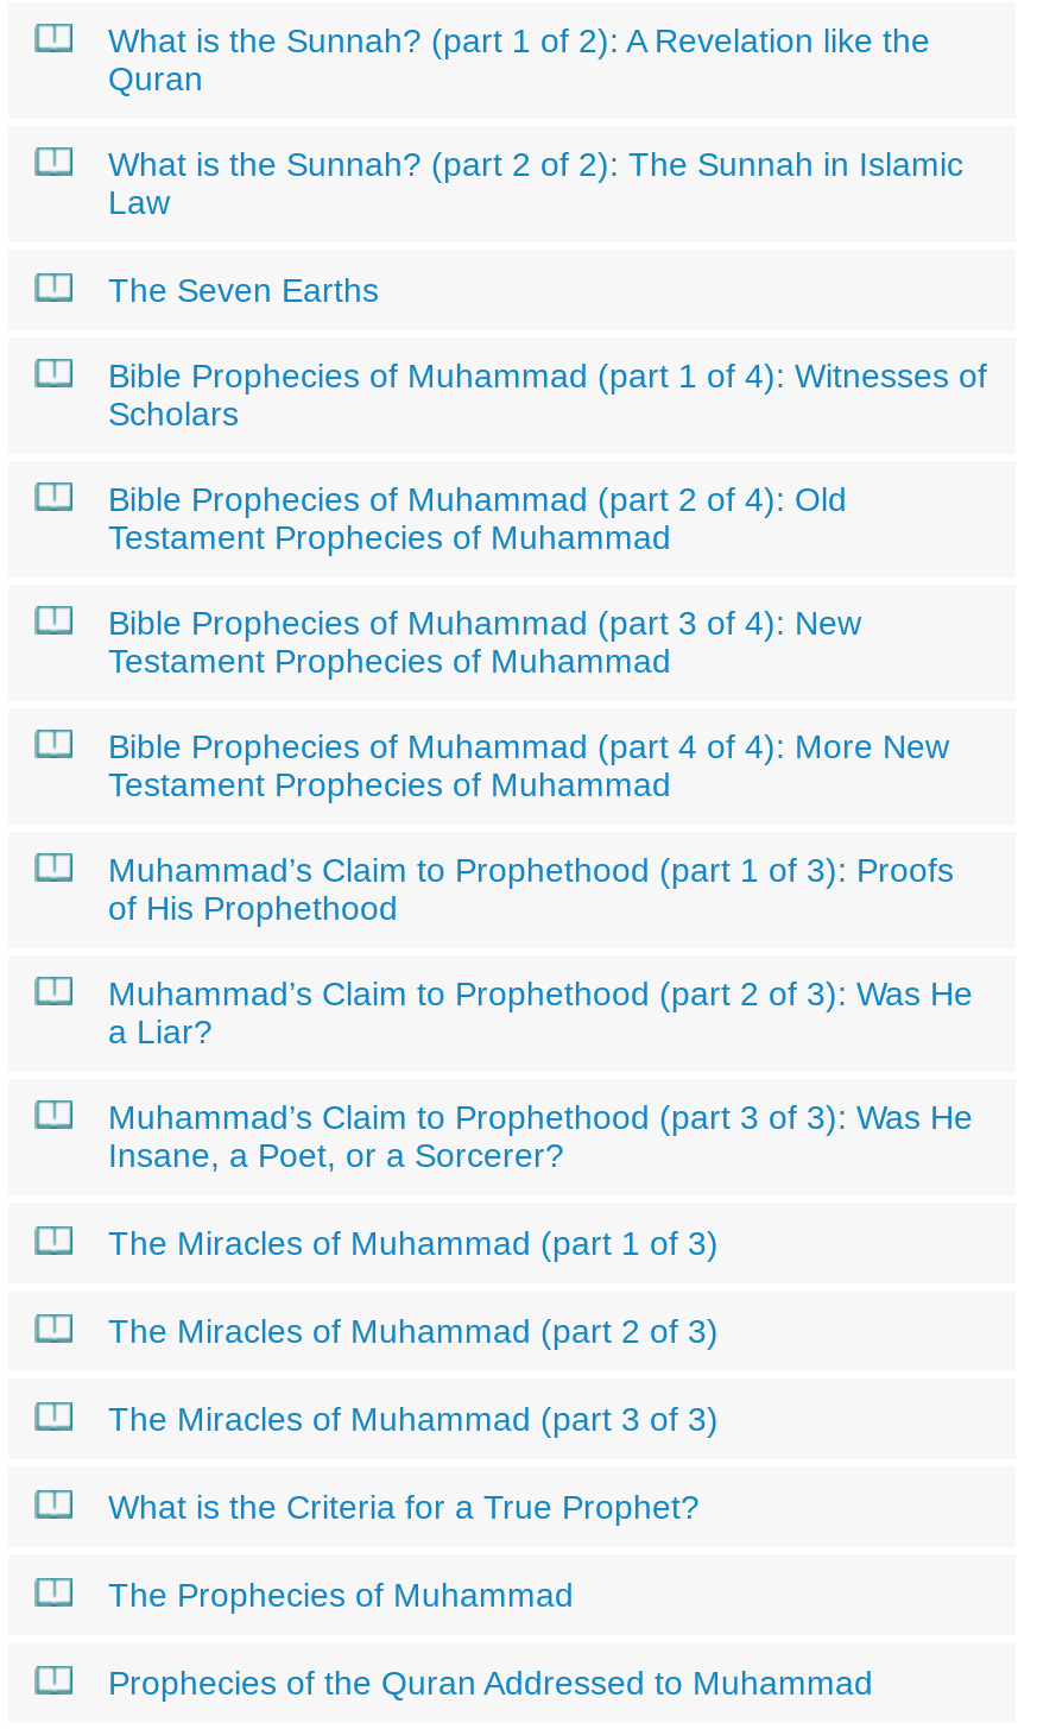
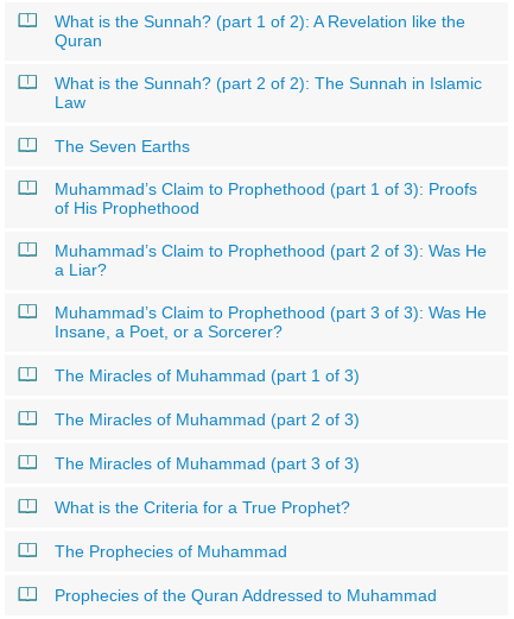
[108,356,987,803] Bible Prophecies of Muhammad (part 1 of 4): Witnesses of | Scholars | Bible Prophecies of Muhammad (part 2 of 4): Old | Testament Prophecies of Muhammad | Bible Prophecies of Muhammad (part 3 of 4): New | Testament Prophecies of Muhammad | Bible Prophecies of Muhammad (part 4 of 4): More New | Testament Prophecies of Muhammad -> none

